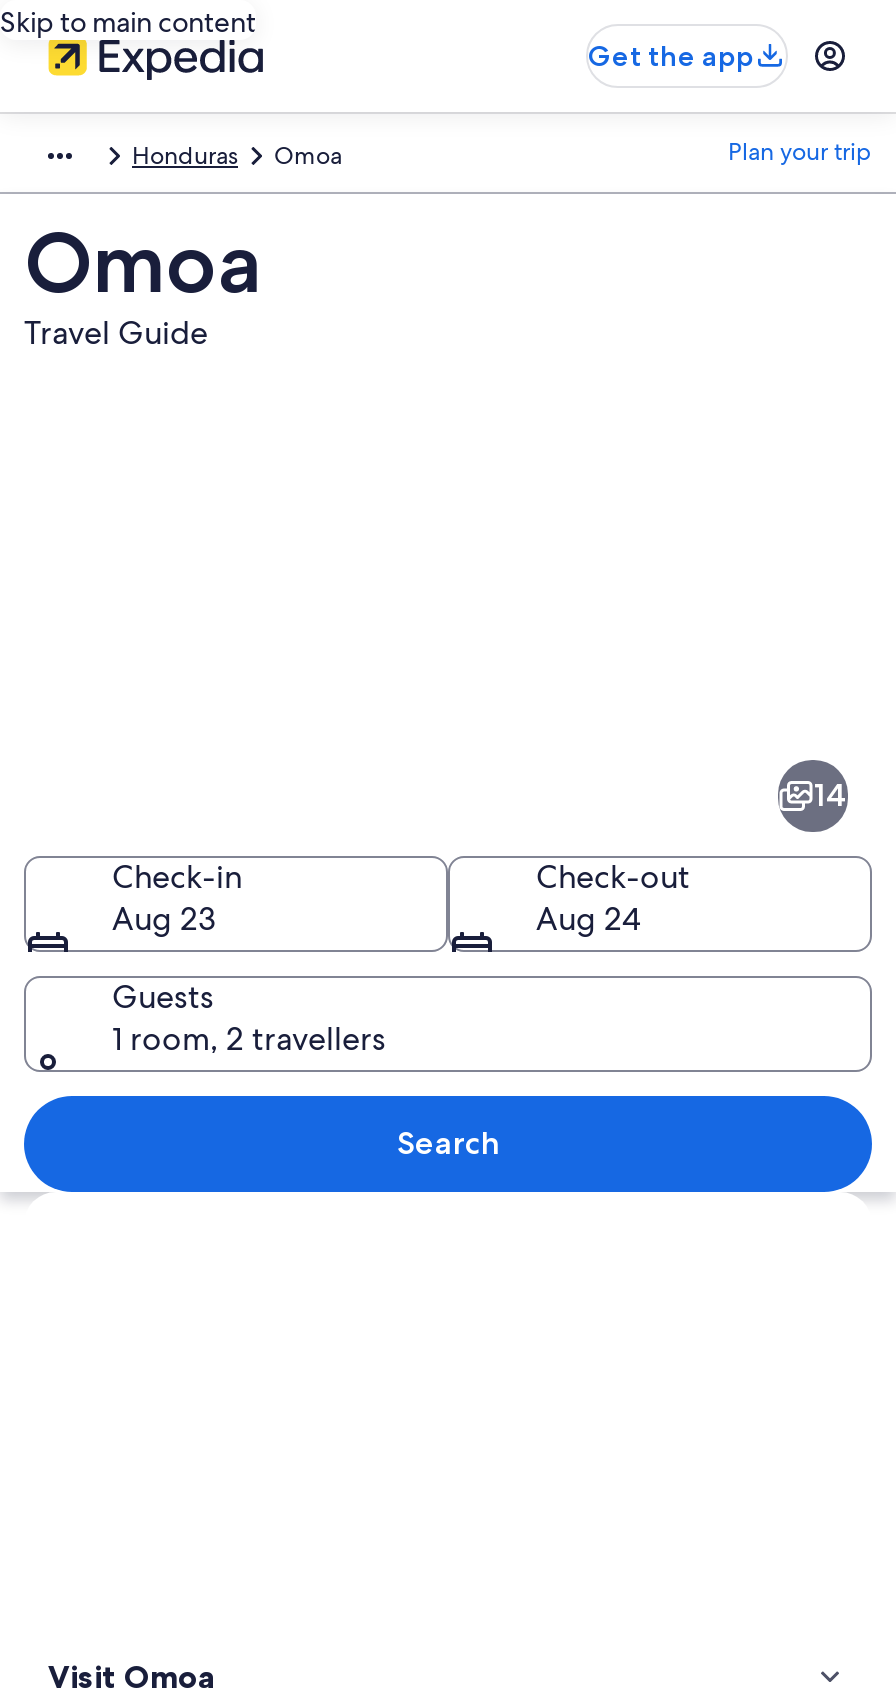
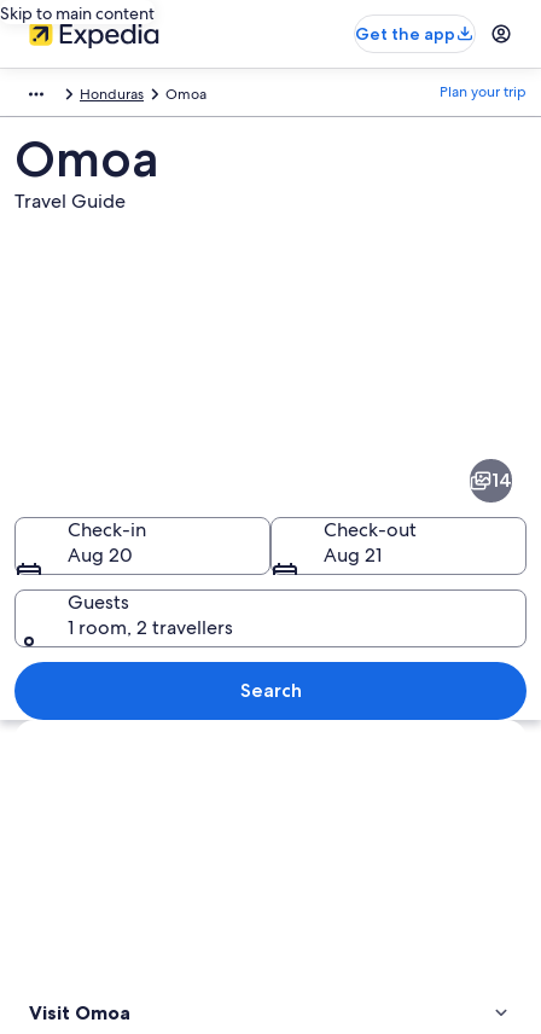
[112,897,216,939] Aug 23 -> [68,542,133,567] Aug 20
[536,897,640,939] Aug 24 -> [324,542,382,567] Aug 21

